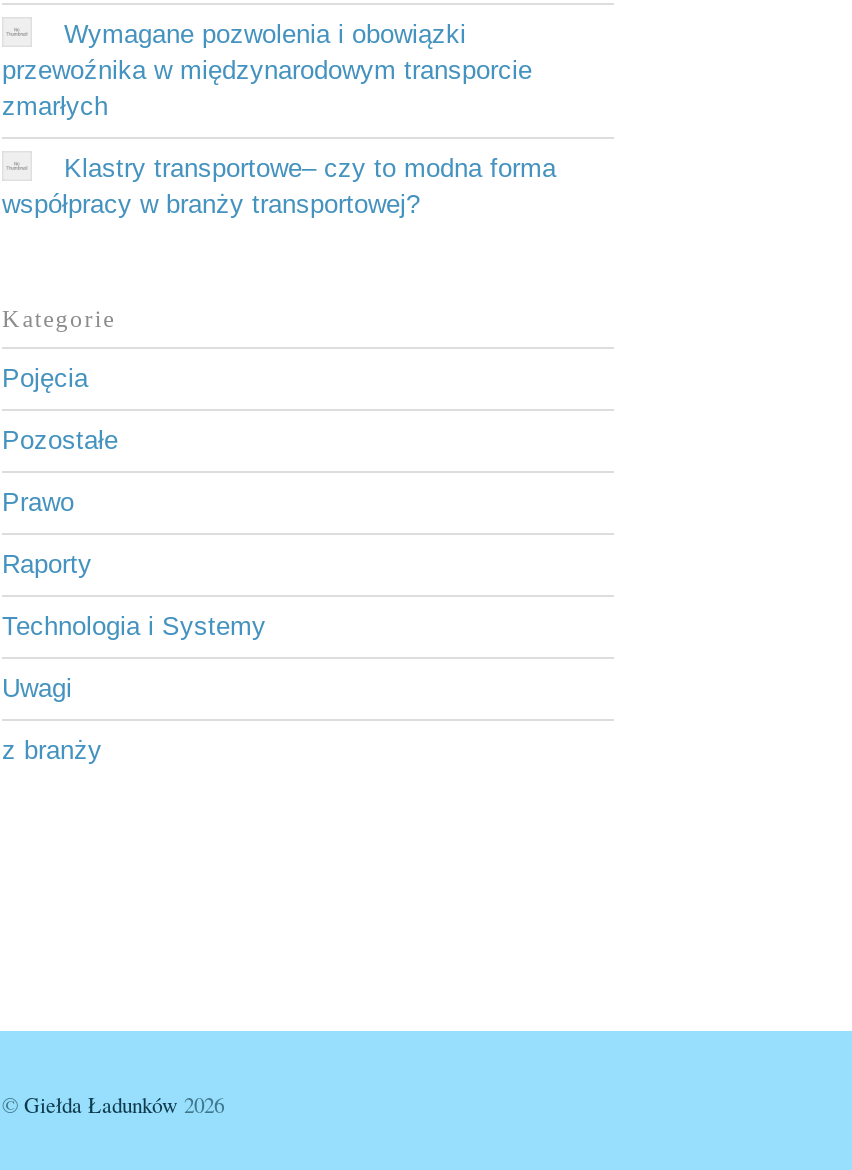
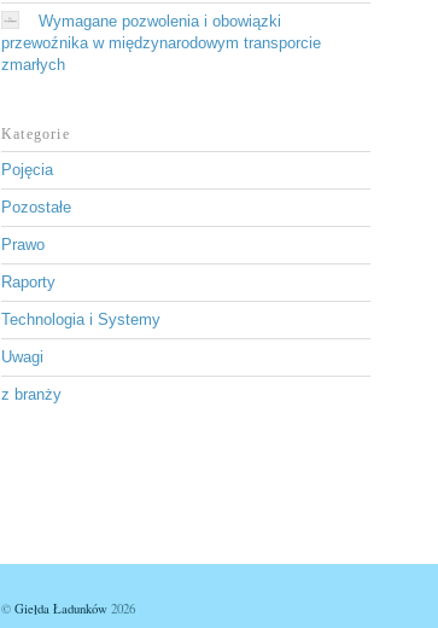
[2,153,556,219] Klastry transportowe– czy to modna forma | współpracy w branży transportowej? -> none

